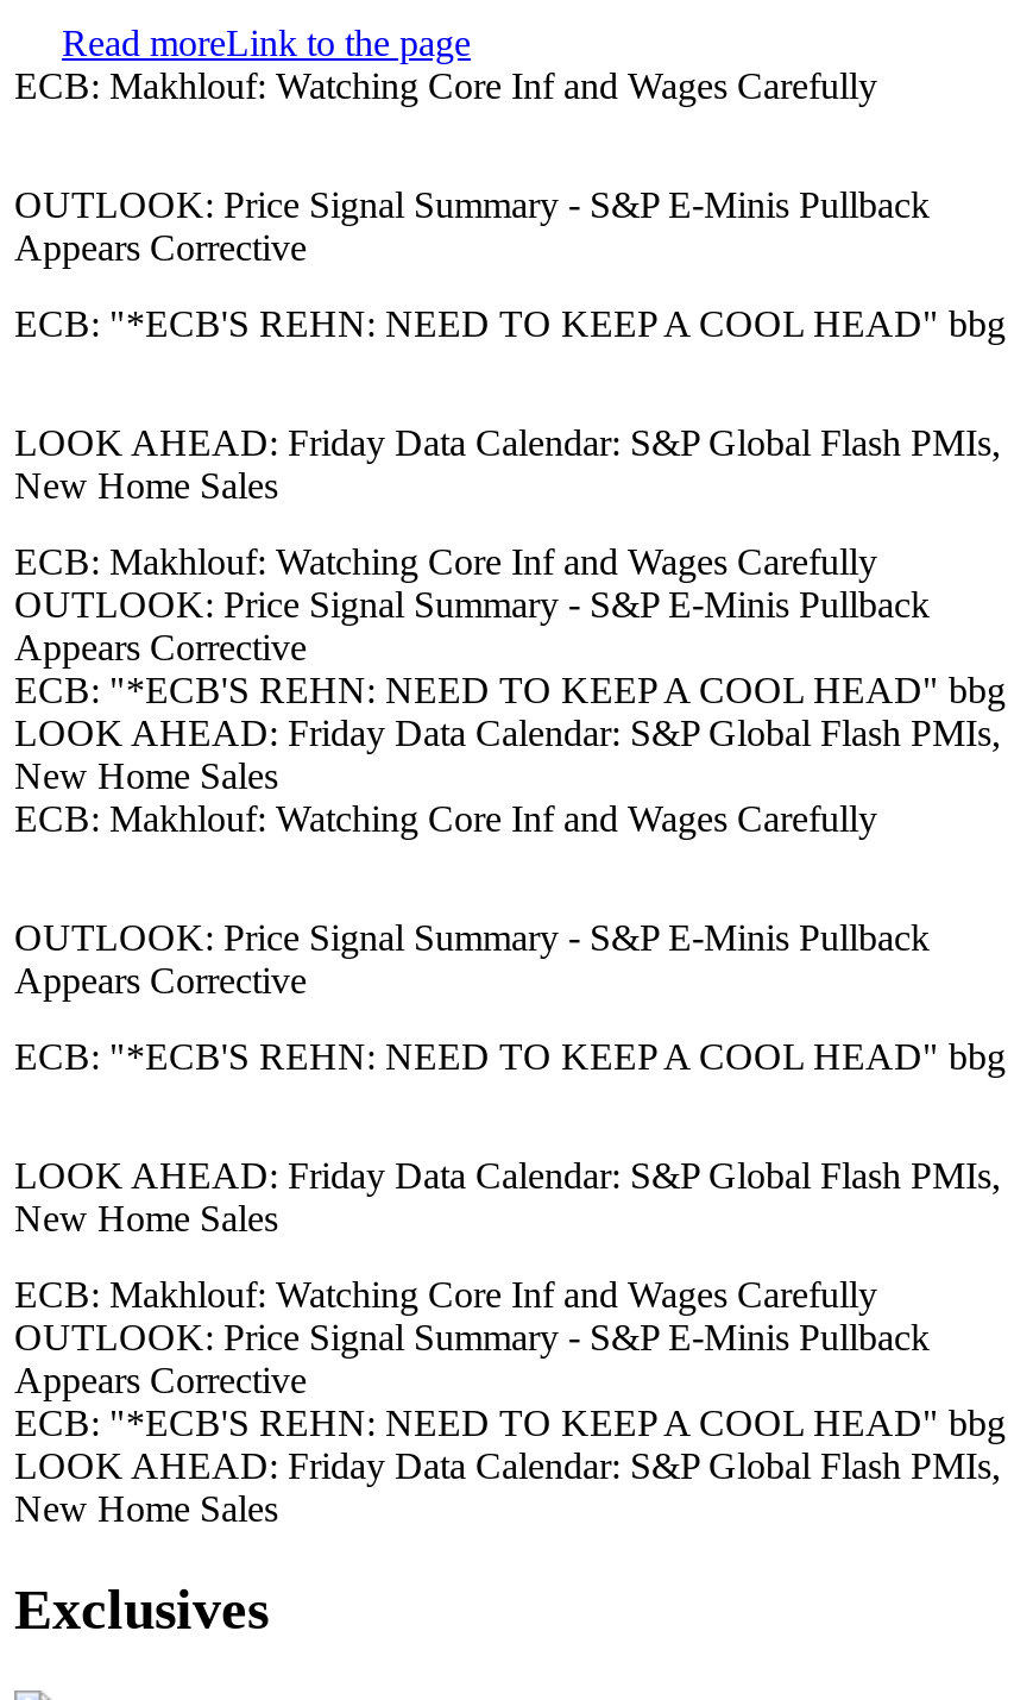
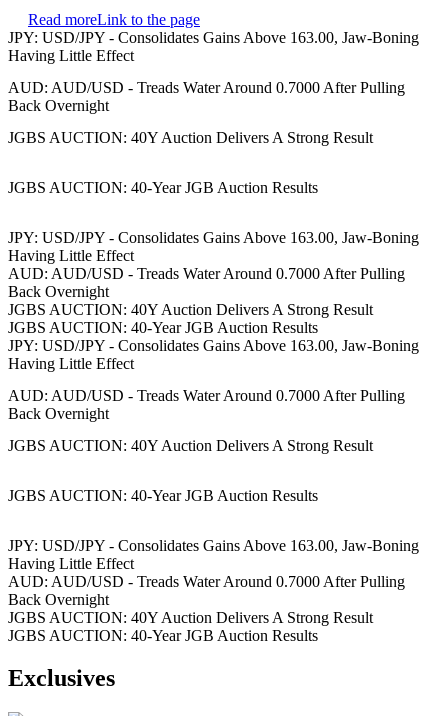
[14,66,877,106] ECB: Makhlouf: Watching Core Inf and Wages Carefully -> [8,29,419,64] JPY: USD/JPY - Consolidates Gains Above 163.00, Jaw-Boning | Having Little Effect
[14,185,930,268] OUTLOOK: Price Signal Summary - S&P E-Minis Pullback | Appears Corrective -> [8,79,405,114] AUD: AUD/USD - Treads Water Around 0.7000 After Pulling | Back Overnight
[14,304,1006,344] ECB: "*ECB'S REHN: NEED TO KEEP A COOL HEAD" bbg -> [8,129,373,146] JGBS AUCTION: 40Y Auction Delivers A Strong Result
[14,423,1001,506] LOOK AHEAD: Friday Data Calendar: S&P Global Flash PMIs, | New Home Sales -> [8,179,318,196] JGBS AUCTION: 40-Year JGB Auction Results
[14,542,1006,839] ECB: Makhlouf: Watching Core Inf and Wages Carefully | OUTLOOK: Price Signal Summary - S&P E-Minis Pullback | Appears Corrective | ECB: "*ECB'S REHN: NEED TO KEEP A COOL HEAD" bbg | LOOK AHEAD: Friday Data Calendar: S&P Global Flash PMIs, | New Home Sales | ECB: Makhlouf: Watching Core Inf and Wages Carefully -> [8,229,419,372] JPY: USD/JPY - Consolidates Gains Above 163.00, Jaw-Boning | Having Little Effect | AUD: AUD/USD - Treads Water Around 0.7000 After Pulling | Back Overnight | JGBS AUCTION: 40Y Auction Delivers A Strong Result | JGBS AUCTION: 40-Year JGB Auction Results | JPY: USD/JPY - Consolidates Gains Above 163.00, Jaw-Boning | Having Little Effect
[14,918,930,1001] OUTLOOK: Price Signal Summary - S&P E-Minis Pullback | Appears Corrective -> [8,387,405,422] AUD: AUD/USD - Treads Water Around 0.7000 After Pulling | Back Overnight
[14,1037,1006,1077] ECB: "*ECB'S REHN: NEED TO KEEP A COOL HEAD" bbg -> [8,437,373,454] JGBS AUCTION: 40Y Auction Delivers A Strong Result
[14,1156,1001,1239] LOOK AHEAD: Friday Data Calendar: S&P Global Flash PMIs, | New Home Sales -> [8,487,318,504] JGBS AUCTION: 40-Year JGB Auction Results
[14,1275,1006,1529] ECB: Makhlouf: Watching Core Inf and Wages Carefully | OUTLOOK: Price Signal Summary - S&P E-Minis Pullback | Appears Corrective | ECB: "*ECB'S REHN: NEED TO KEEP A COOL HEAD" bbg | LOOK AHEAD: Friday Data Calendar: S&P Global Flash PMIs, | New Home Sales -> [8,537,419,644] JPY: USD/JPY - Consolidates Gains Above 163.00, Jaw-Boning | Having Little Effect | AUD: AUD/USD - Treads Water Around 0.7000 After Pulling | Back Overnight | JGBS AUCTION: 40Y Auction Delivers A Strong Result | JGBS AUCTION: 40-Year JGB Auction Results

